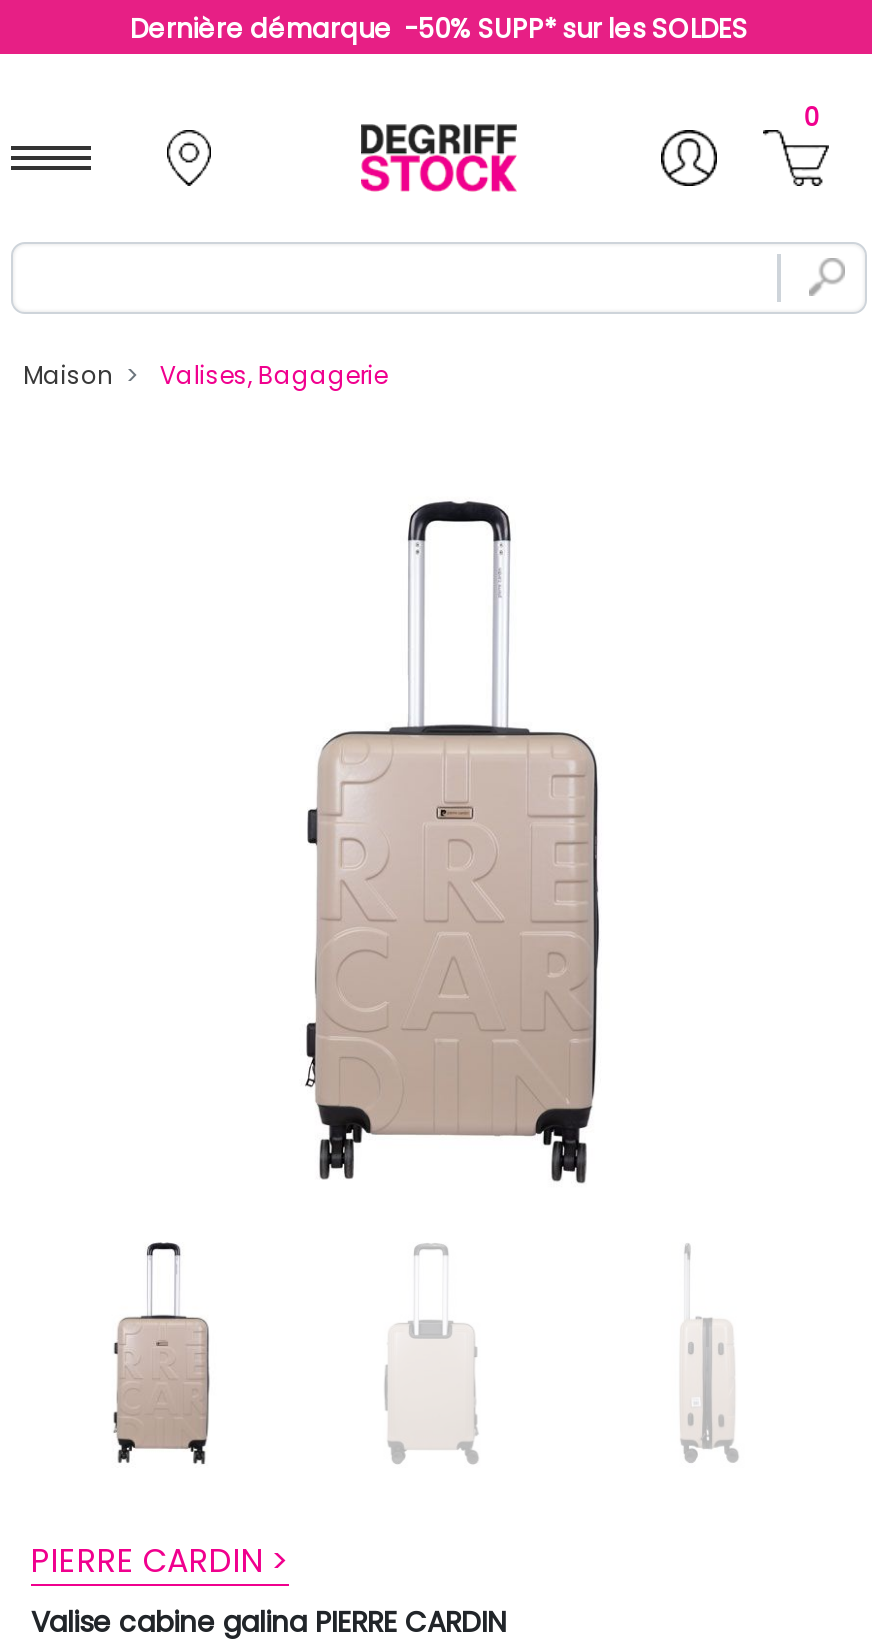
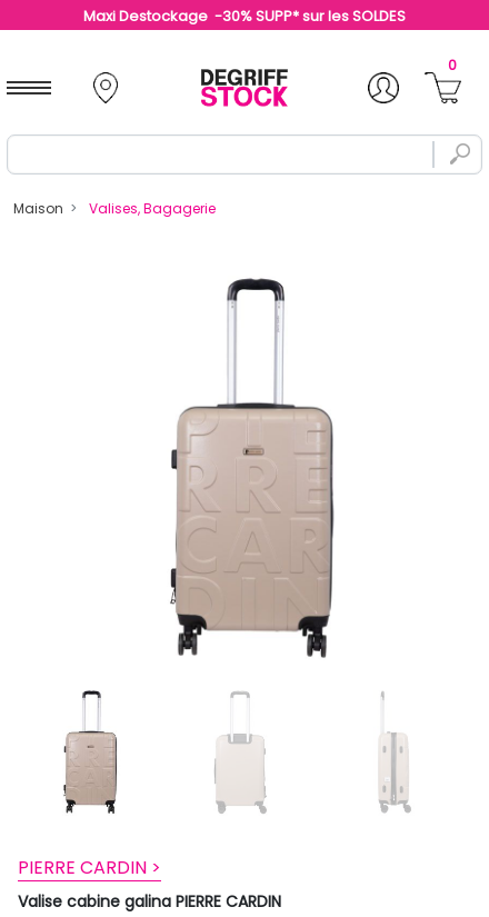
[130,10,748,48] Dernière démarque -50% SUPP* sur les SOLDES -> [83,6,406,27] Maxi Destockage -30% SUPP* sur les SOLDES

